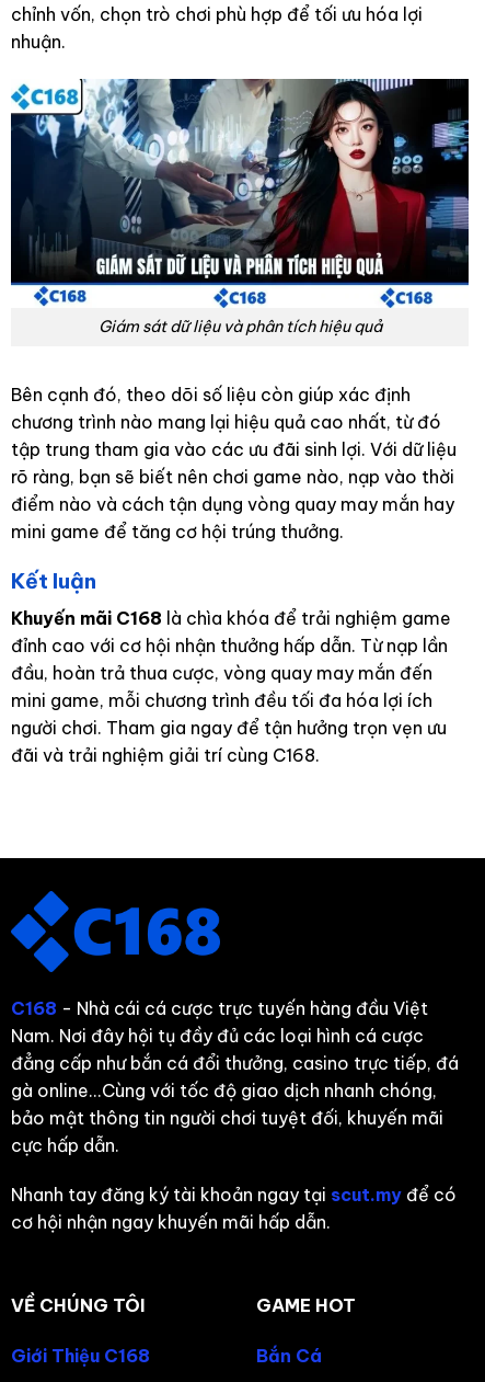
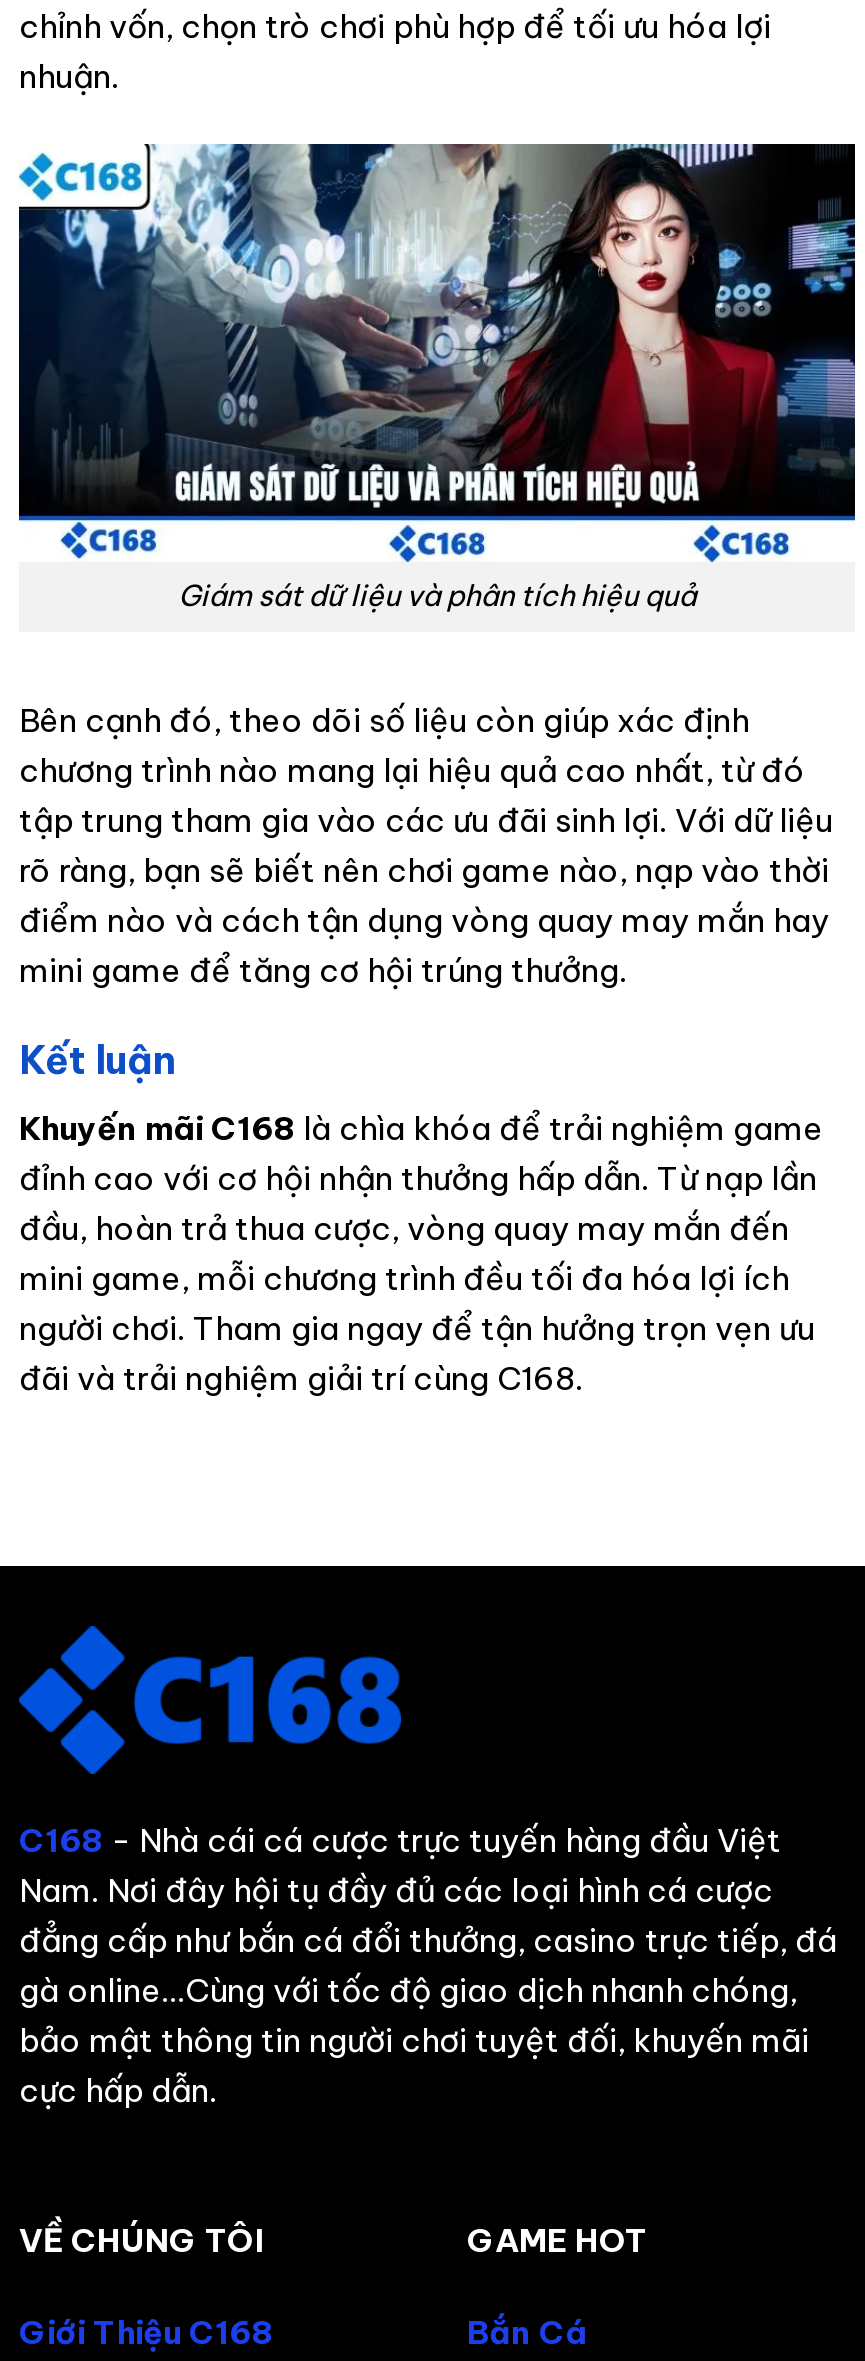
[11,1184,457,1233] Nhanh tay đăng ký tài khoản ngay tại scut.my để có | cơ hội nhận ngay khuyến mãi hấp dẫn. -> none

